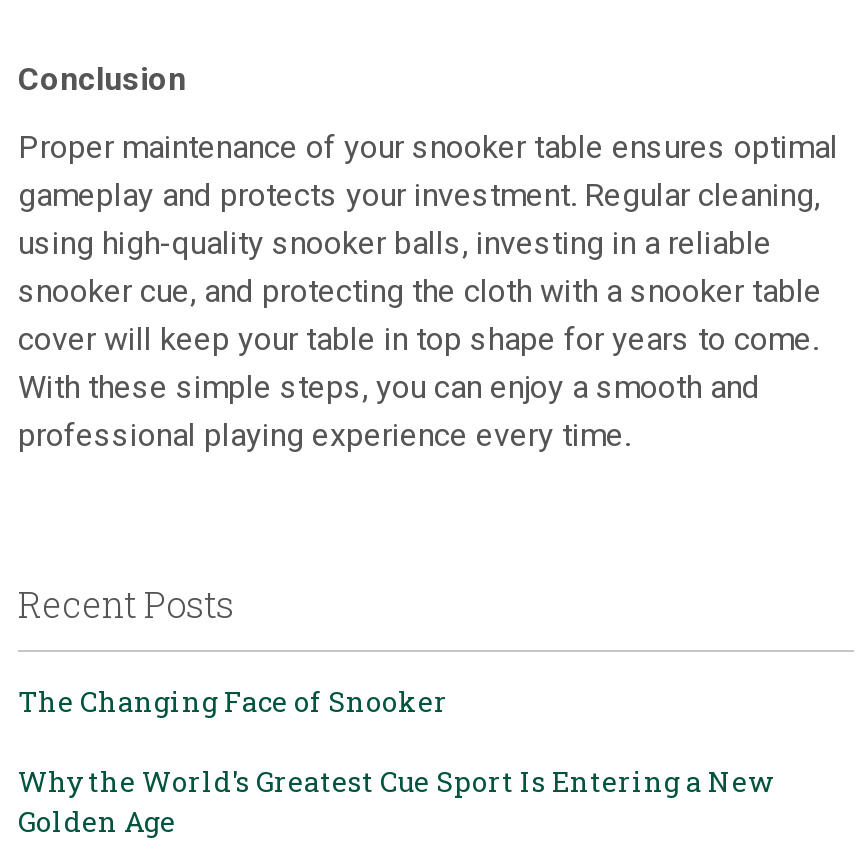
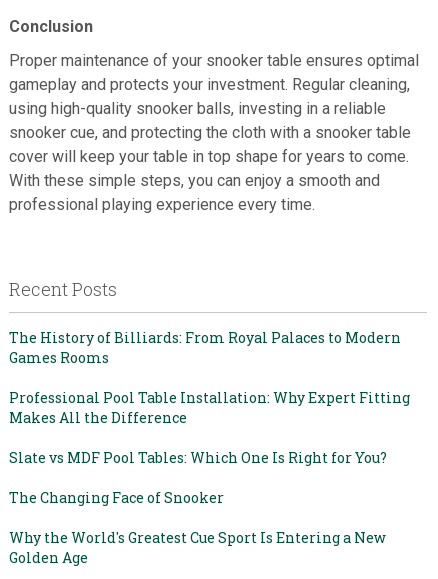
none -> [9,328,410,467] The History of Billiards: From Royal Palaces to Modern | Games Rooms | Professional Pool Table Installation: Why Expert Fitting | Makes All the Difference | Slate vs MDF Pool Tables: Which One Is Right for You?

